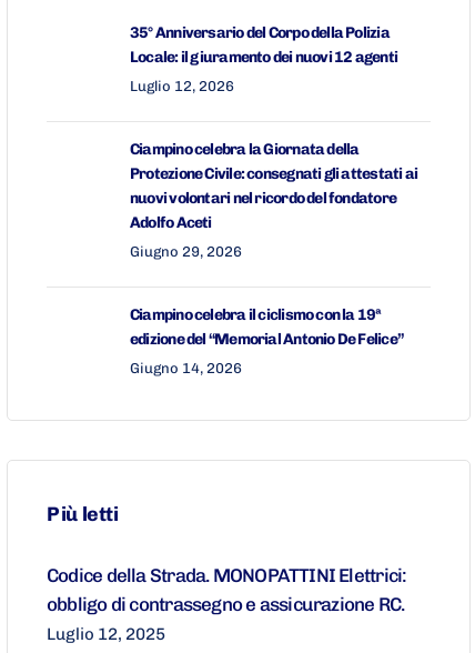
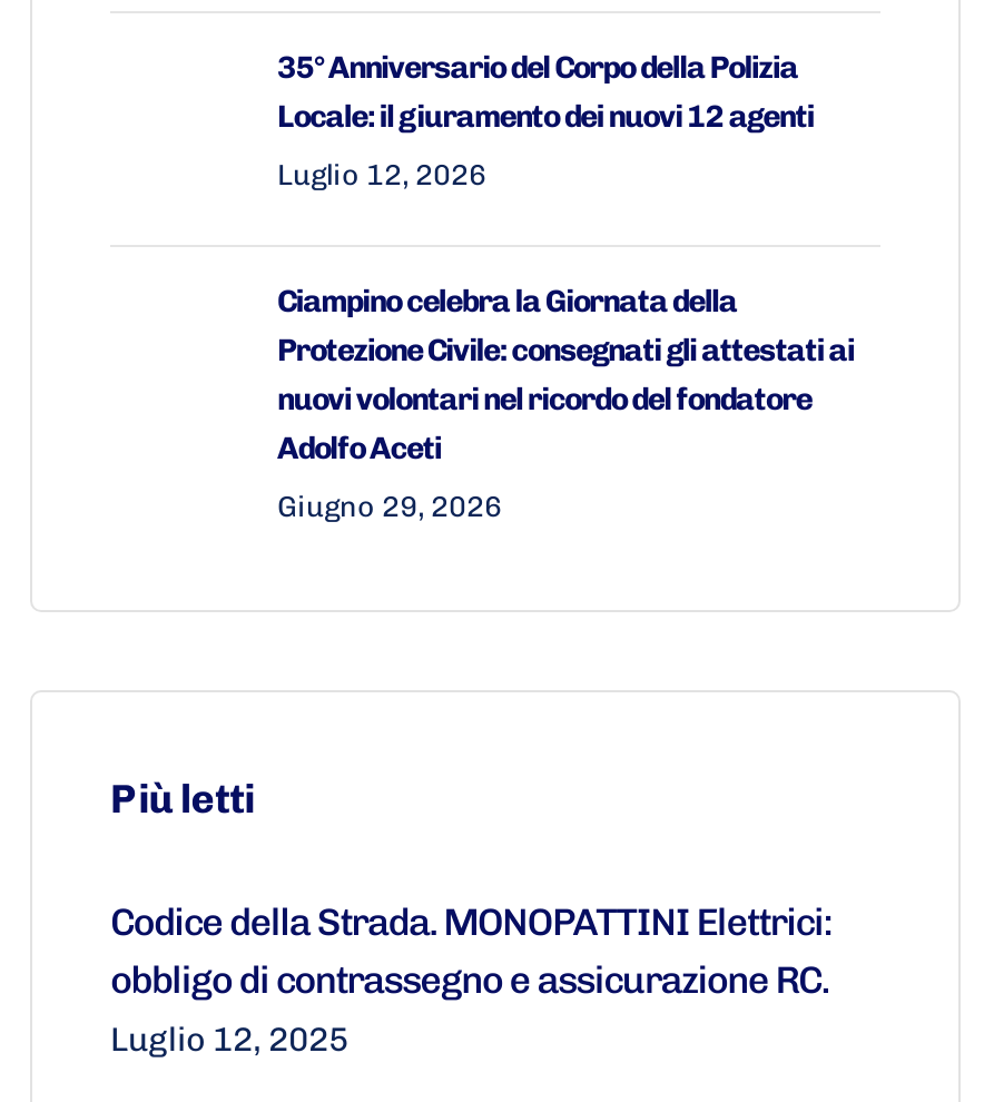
[130,305,404,376] Ciampino celebra il ciclismo con la 19ª | edizione del “Memorial Antonio De Felice” | Giugno 14, 2026 -> none

